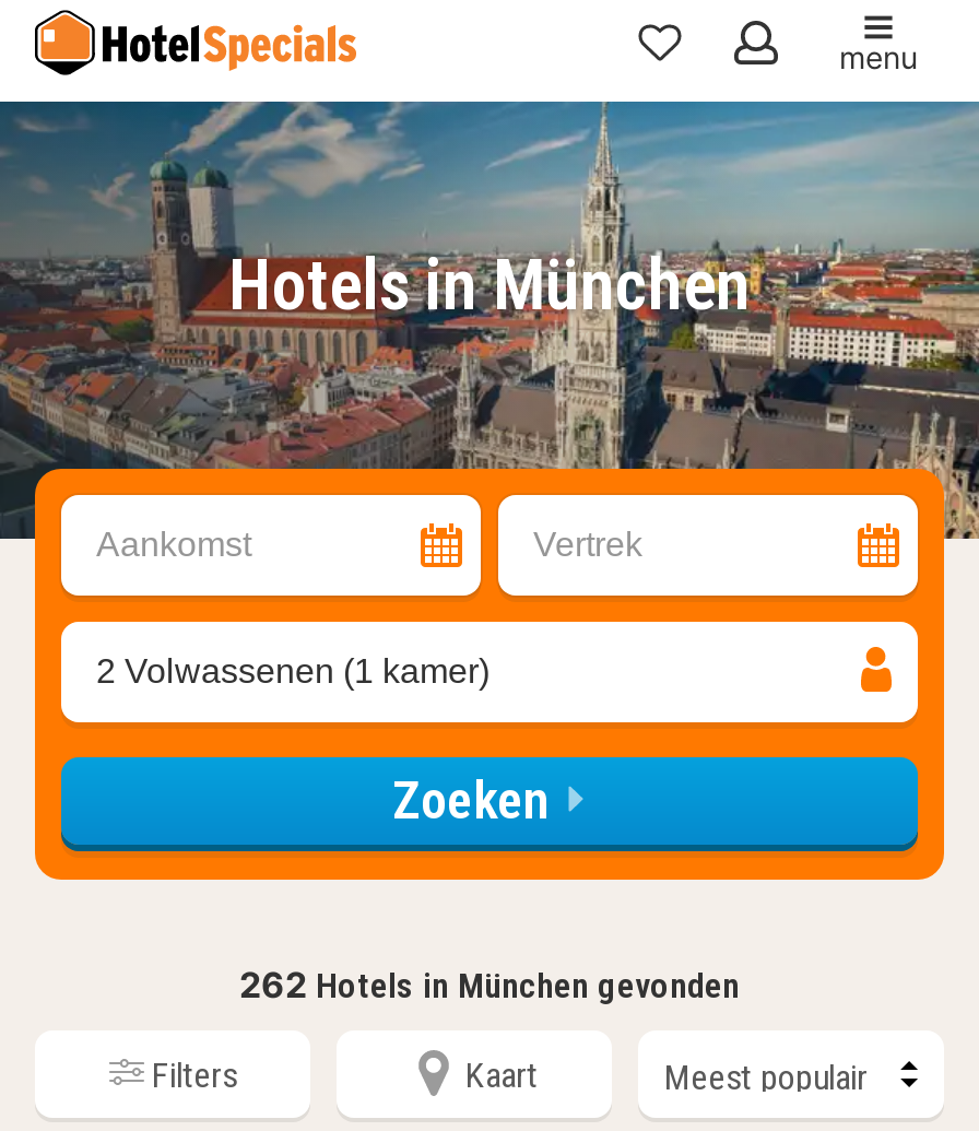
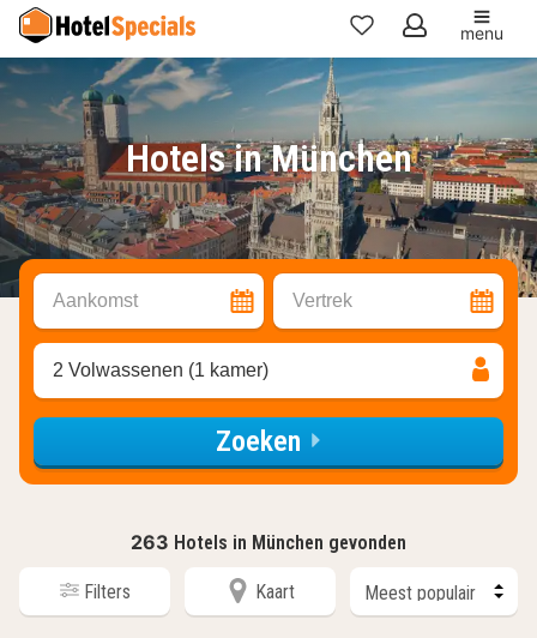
[239,963,740,1006] 262 Hotels in München gevonden -> [131,530,406,554] 263 Hotels in München gevonden

